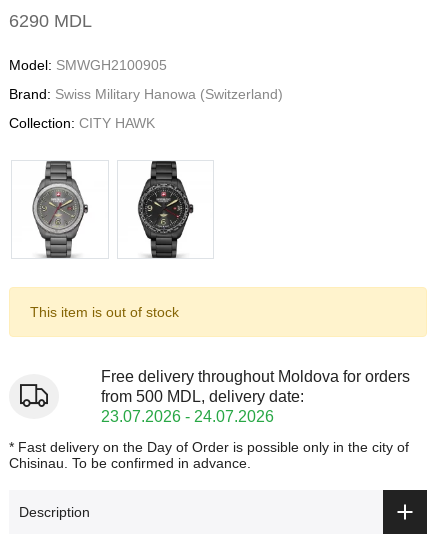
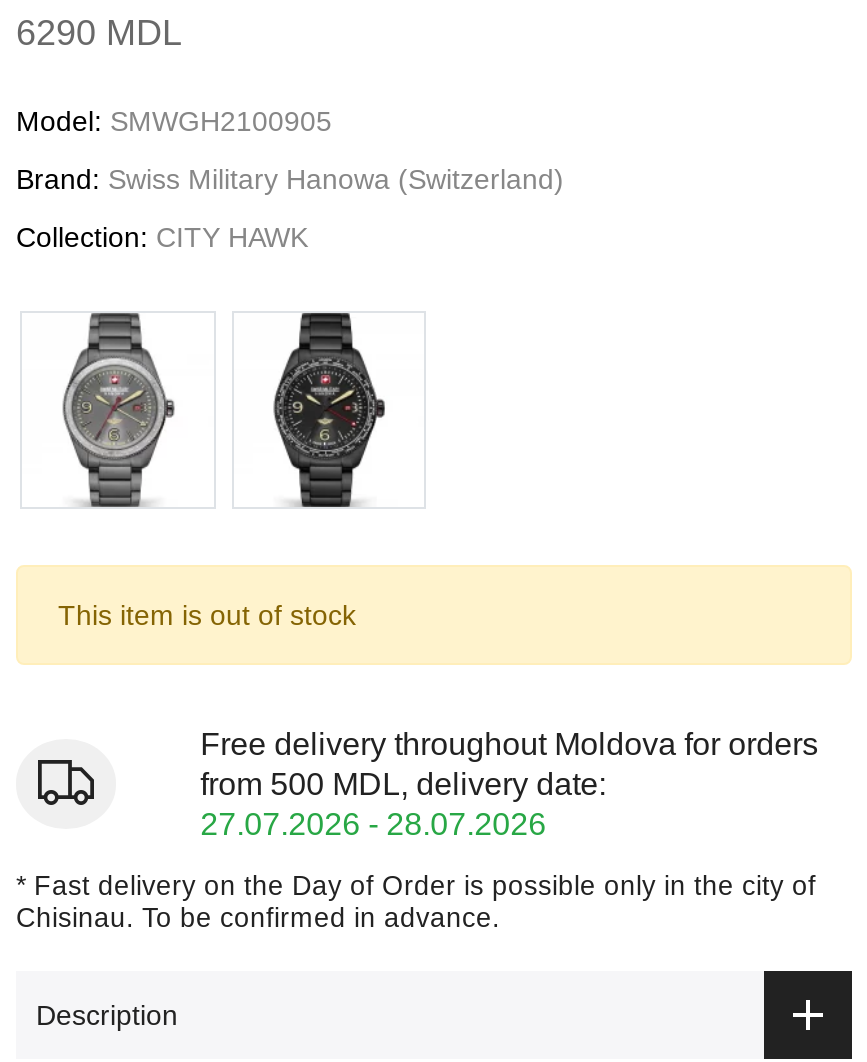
[101,408,274,425] 23.07.2026 - 24.07.2026 -> [200,807,546,841] 27.07.2026 - 28.07.2026

